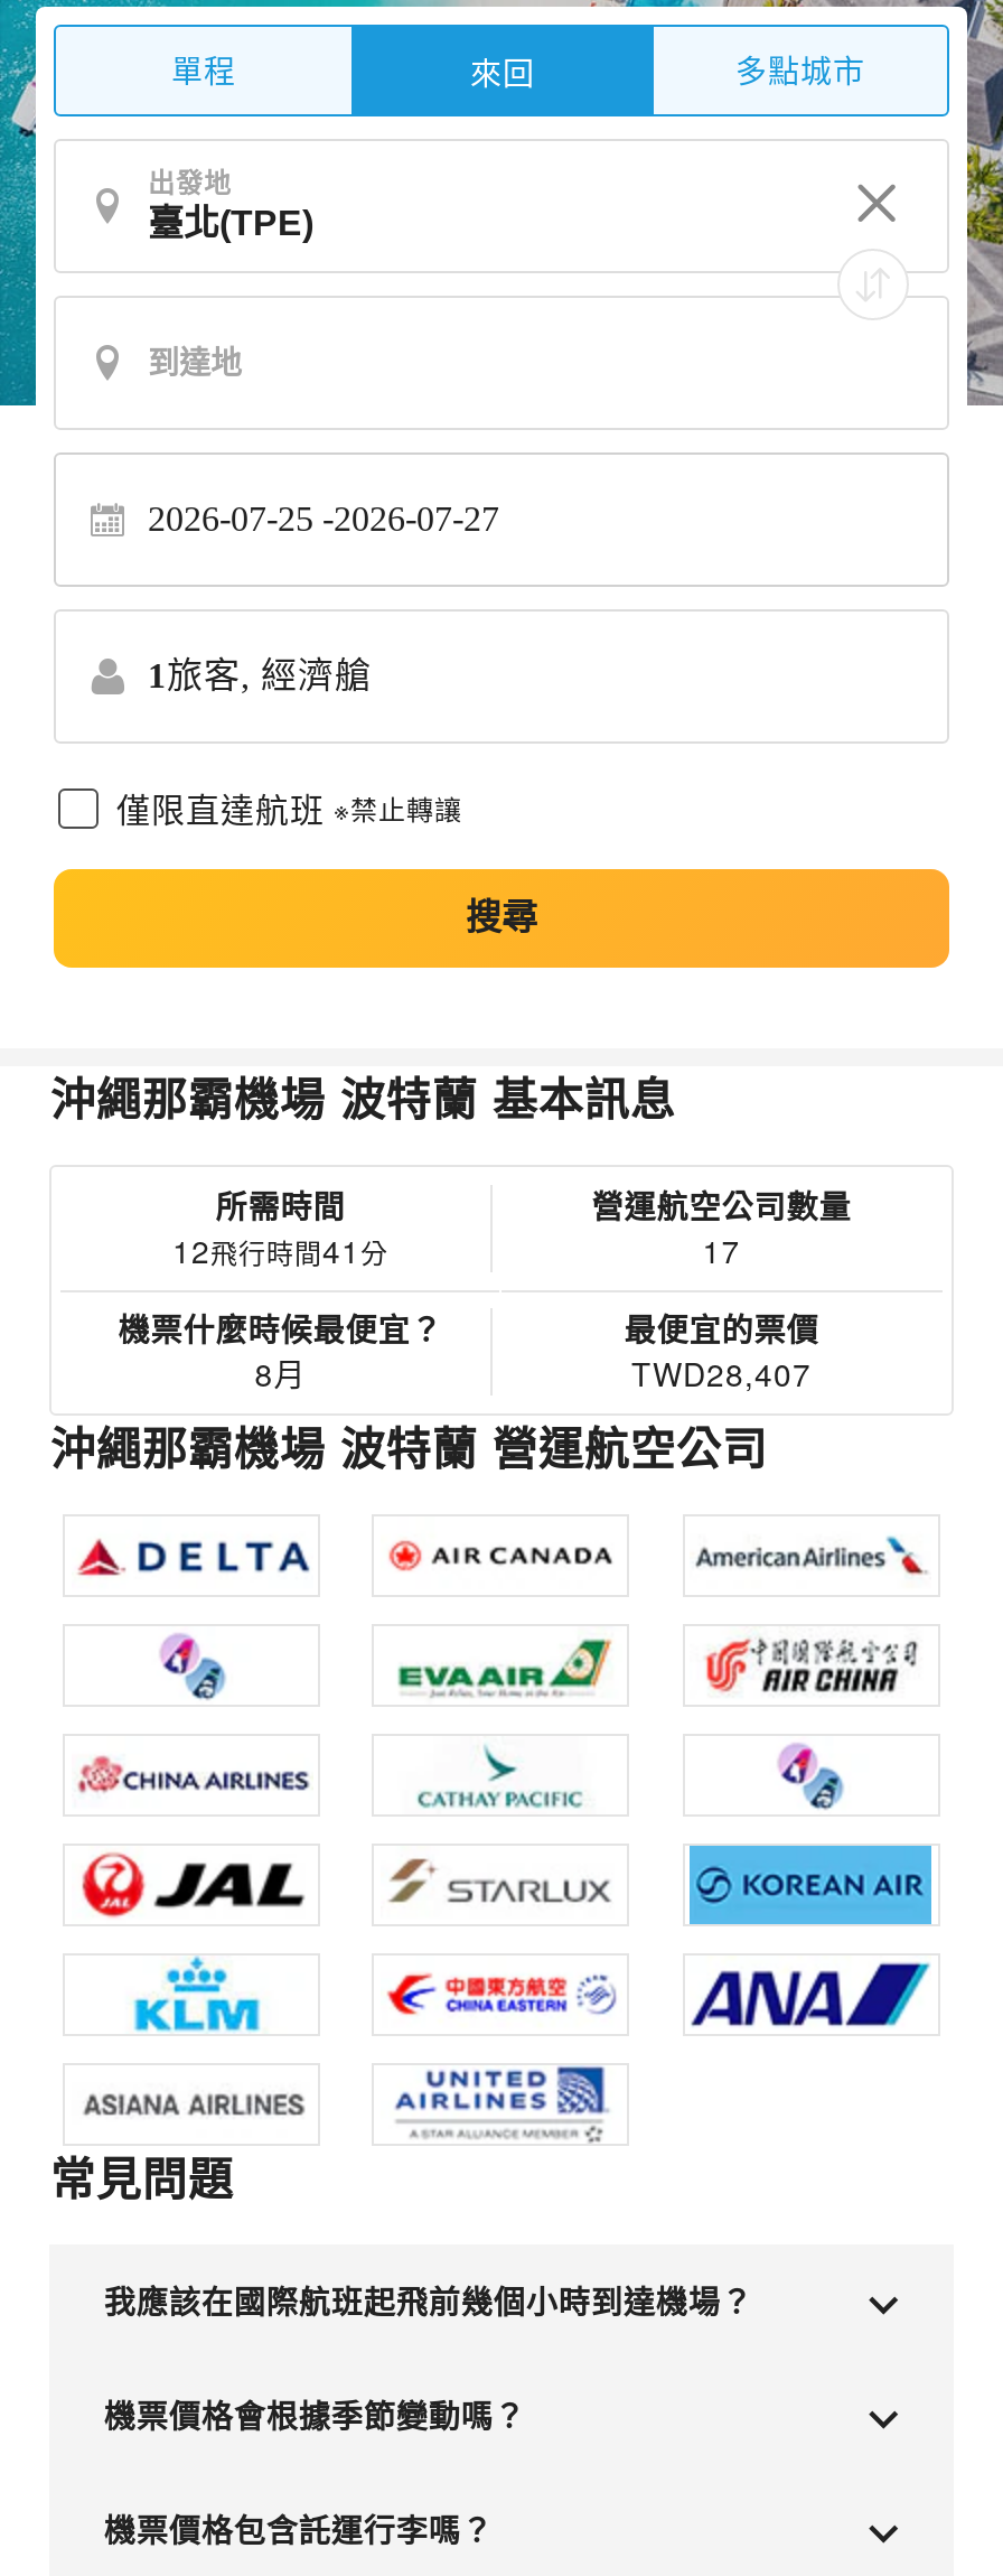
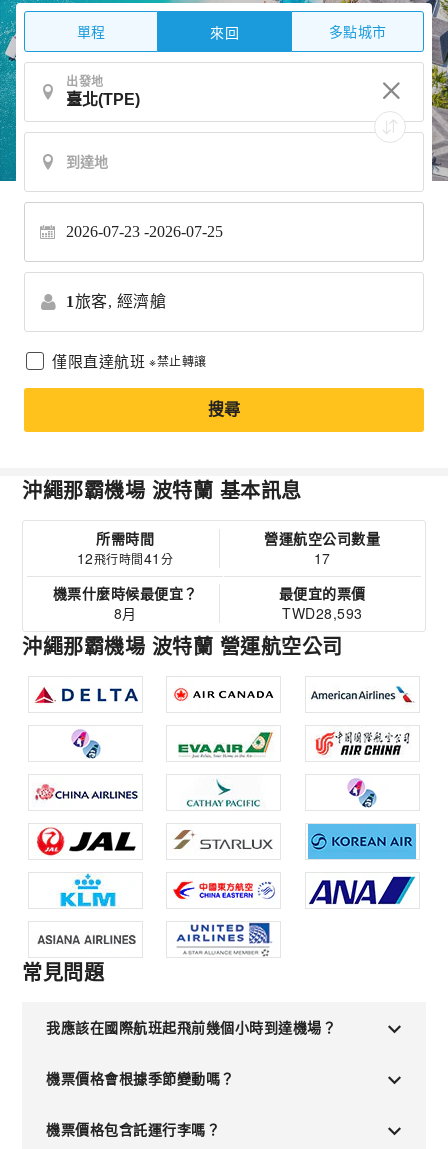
[148,500,499,538] 2026-07-25 -2026-07-27 -> [66,223,223,240] 2026-07-23 -2026-07-25
[631,1351,812,1396] TWD28,407 -> [282,603,362,623] TWD28,593

